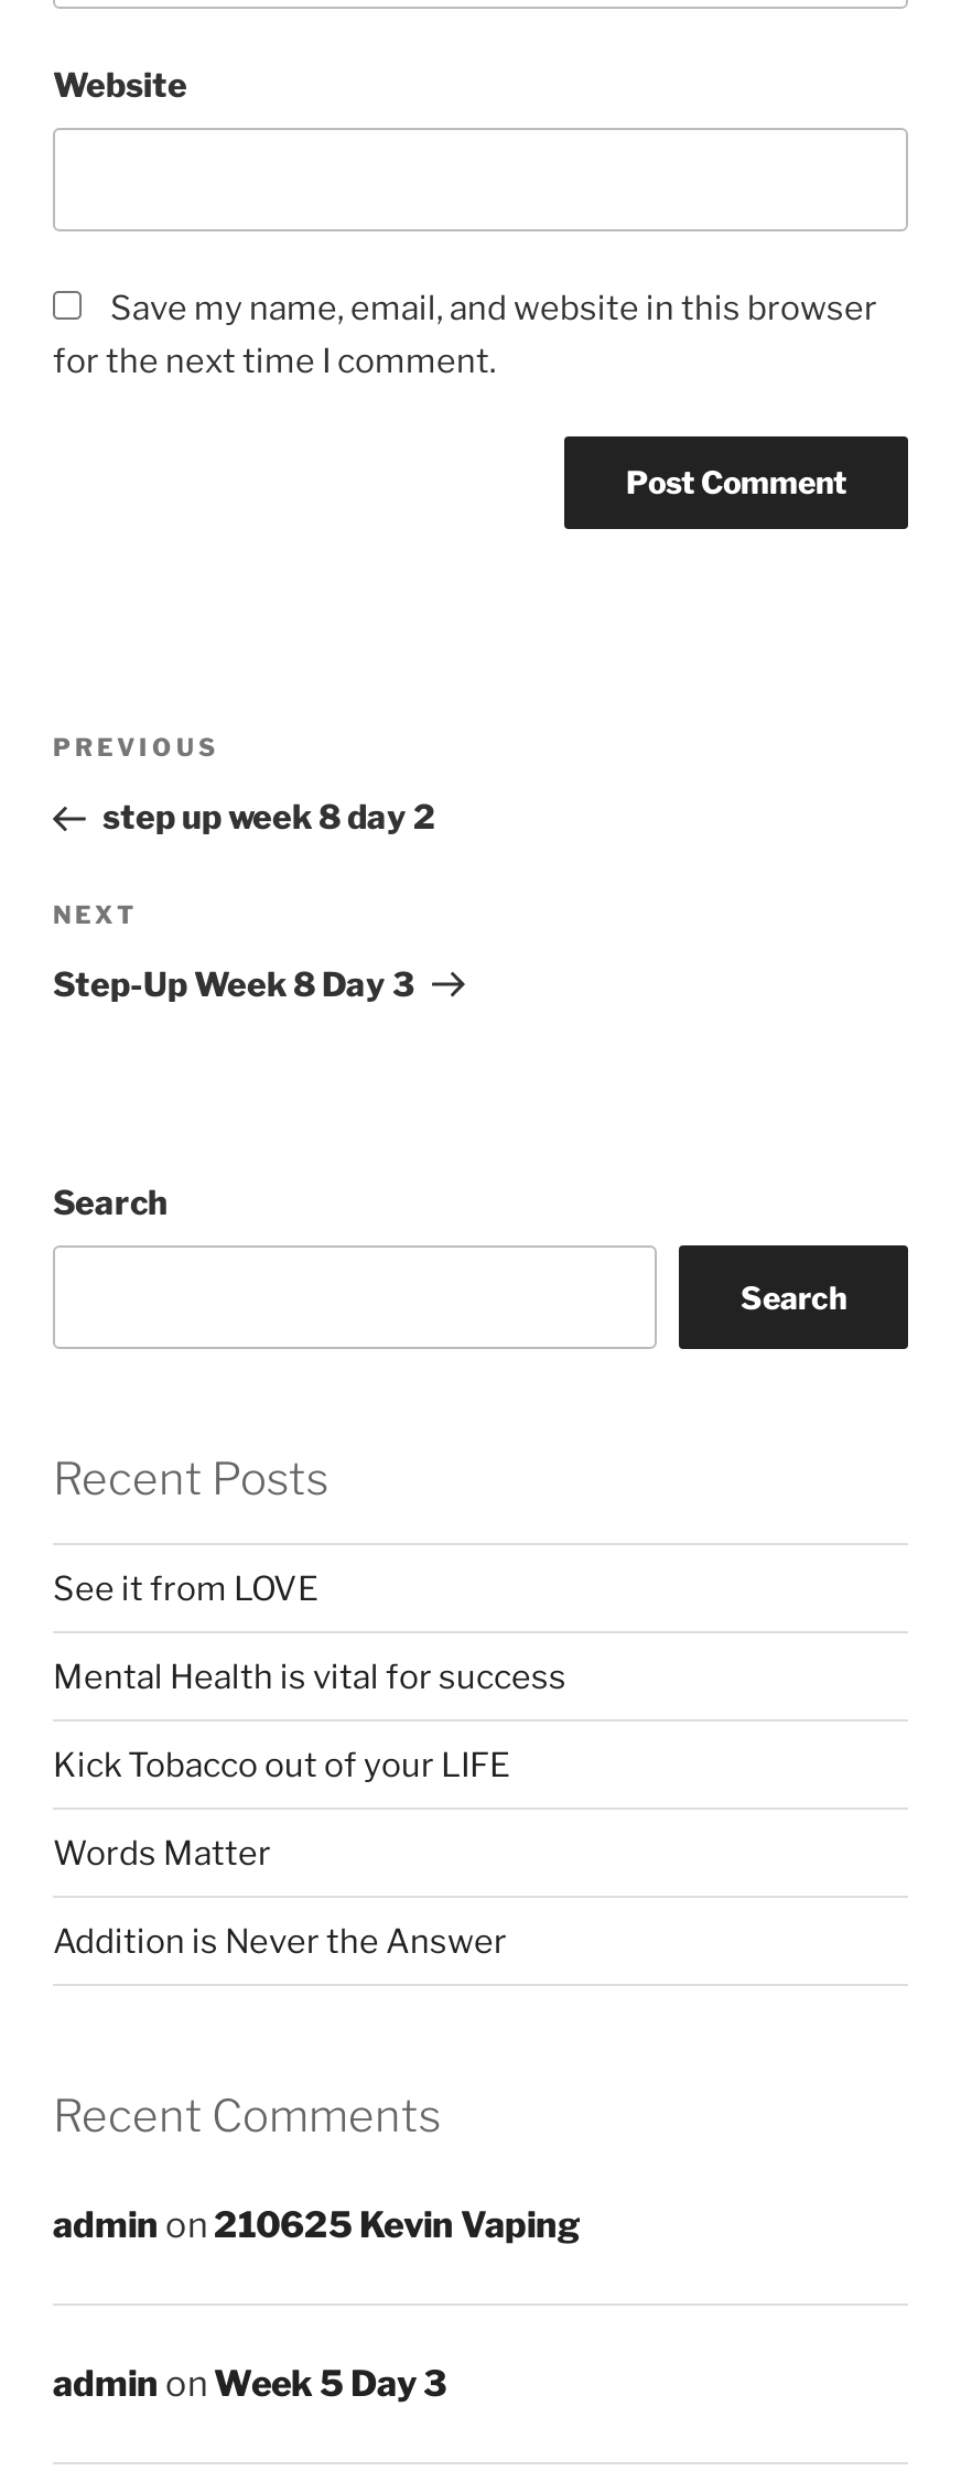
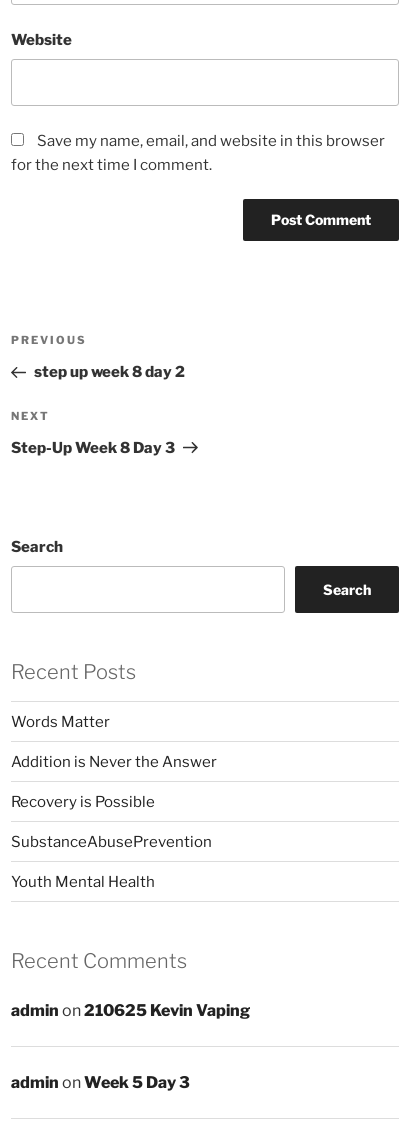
[53,1569,566,1785] See it from LOVE | Mental Health is vital for success | Kick Tobacco out of your LIFE -> none
moved [53,1834,507,1961] -> [11,713,217,771]: Words Matter | Addition is Never the Answer
none -> [11,793,212,891] Recovery is Possible | SubstanceAbusePrevention | Youth Mental Health

